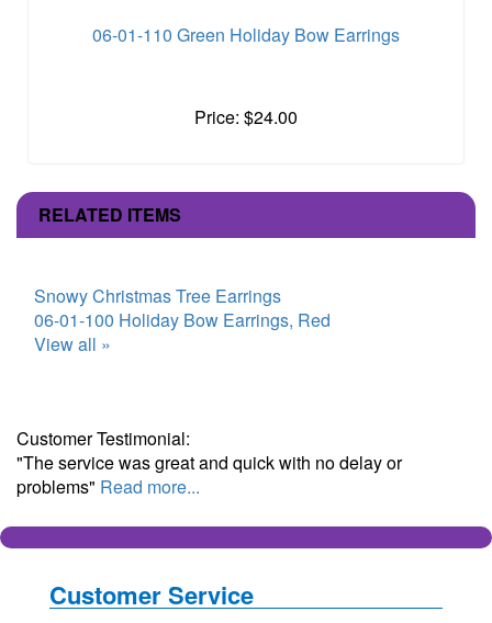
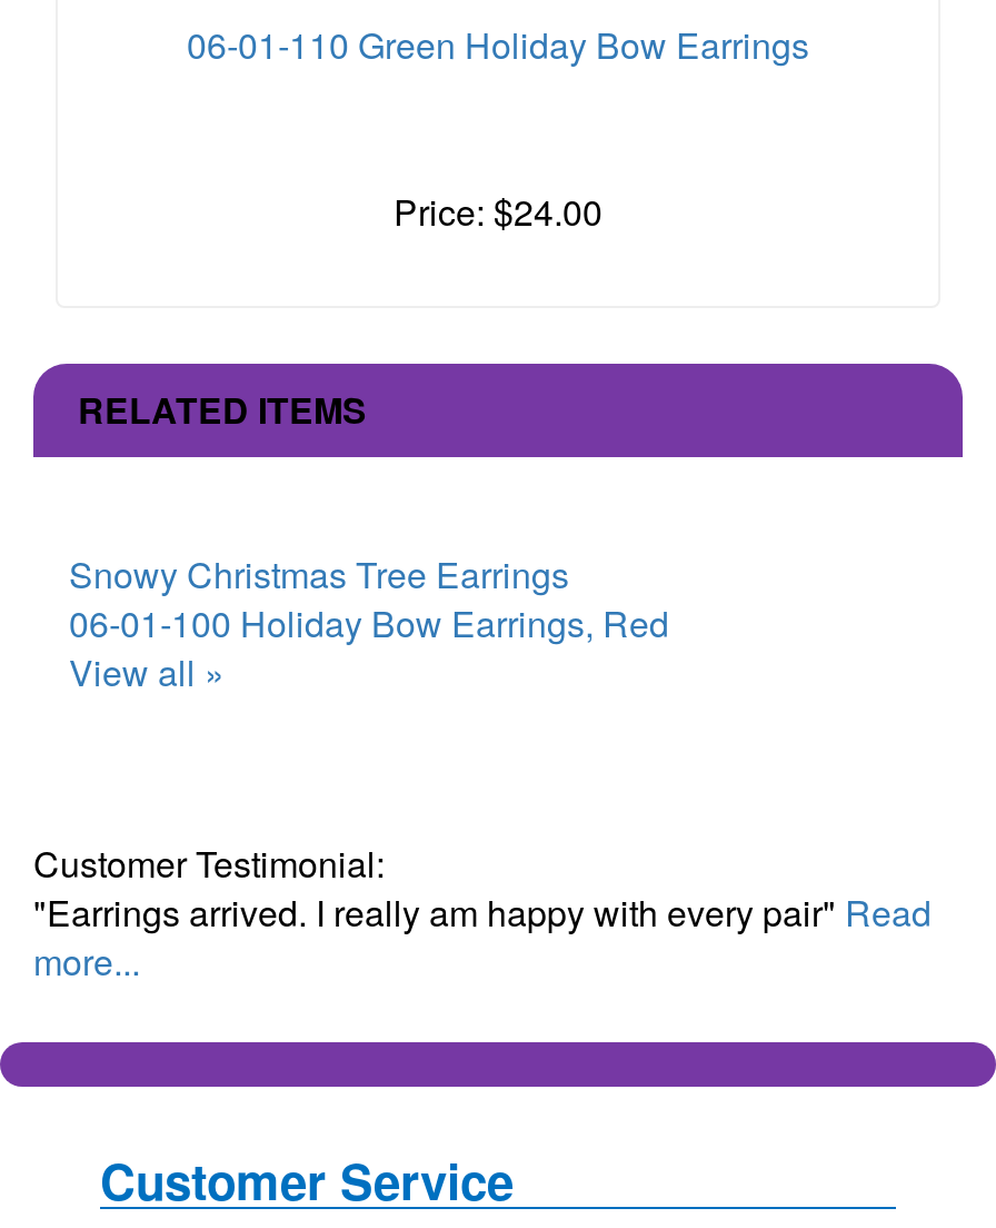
[16,450,402,499] "The service was great and quick with no delay or | problems" Read more... -> [33,887,932,987] "Earrings arrived. I really am happy with every pair" Read | more...

